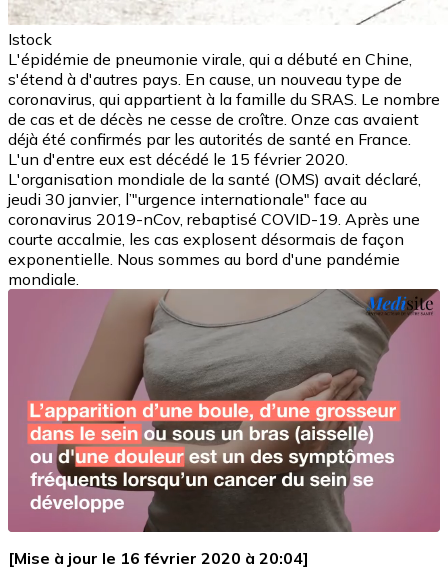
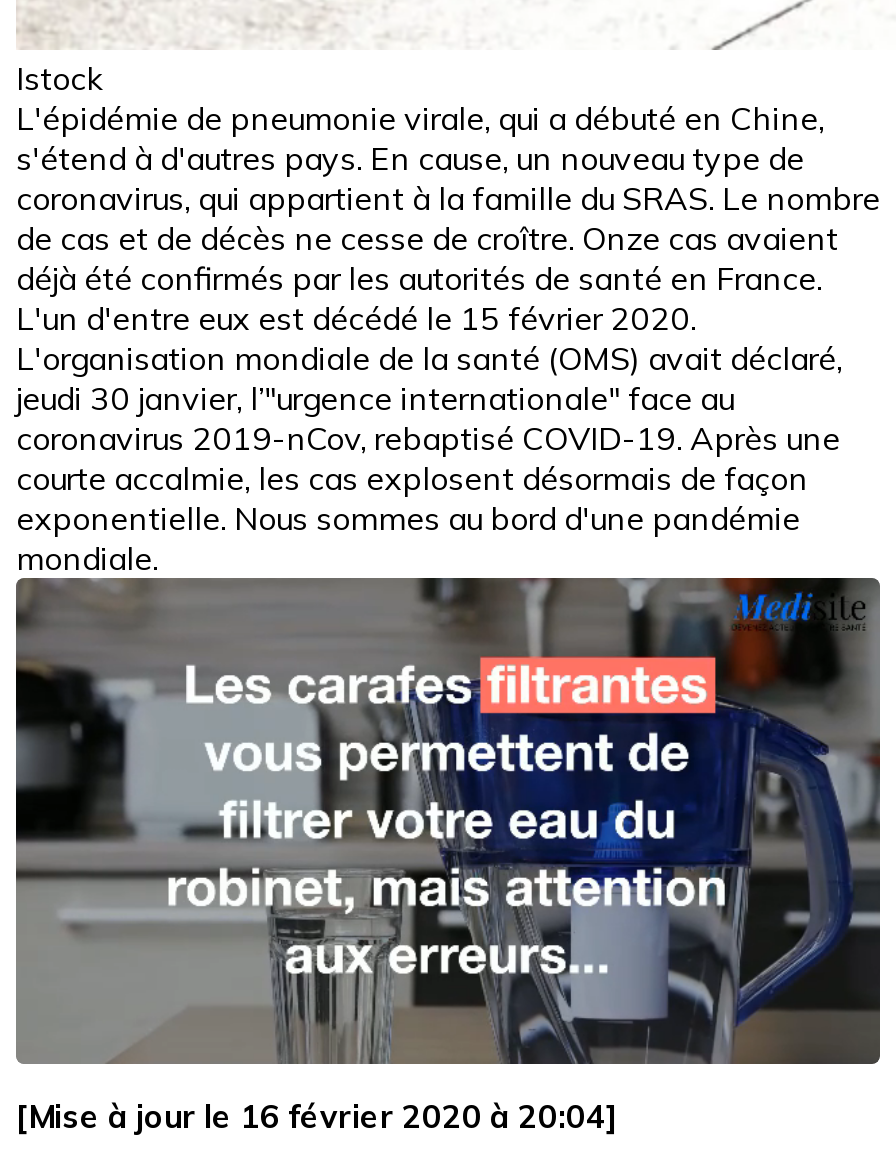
[7,289,441,533] [image] -> [14,578,882,1066] [image]

